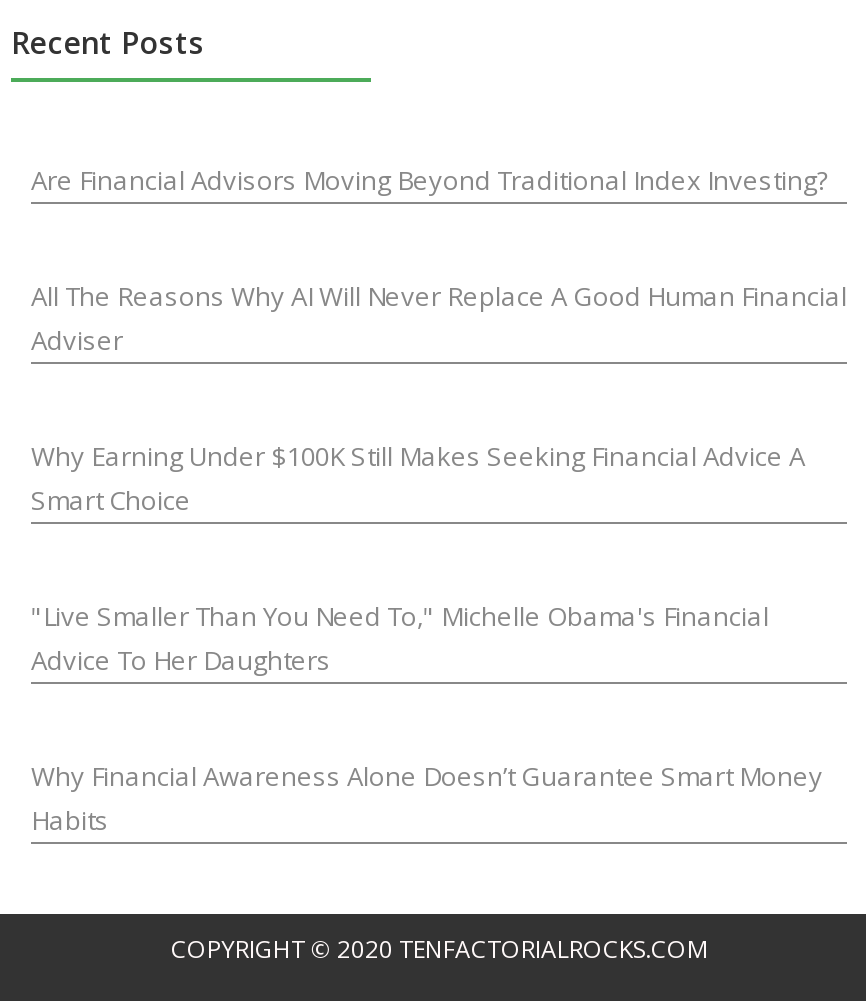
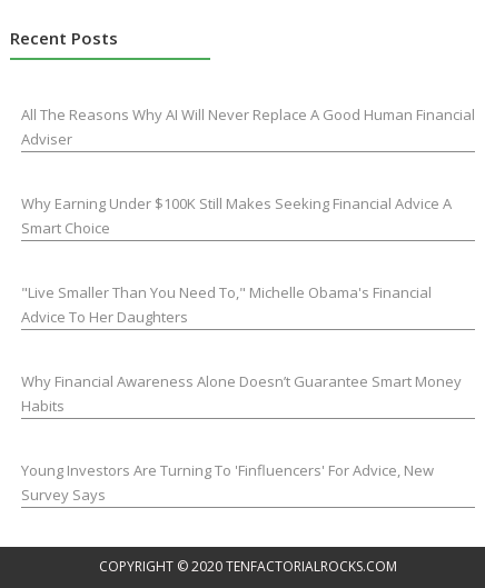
[31,161,829,197] Are Financial Advisors Moving Beyond Traditional Index Investing? -> none
moved [31,277,847,837] -> [21,104,475,415]: All The Reasons Why AI Will Never Replace A Good Human Financial | Adviser | Why Earning Under $100K Still Makes Seeking Financial Advice A | Smart Choice | "Live Smaller Than You Need To," Michelle Obama's Financial | Advice To Her Daughters | Why Financial Awareness Alone Doesn’t Guarantee Smart Money | Habits
none -> [21,460,434,504] Young Investors Are Turning To 'Finfluencers' For Advice, New | Survey Says

